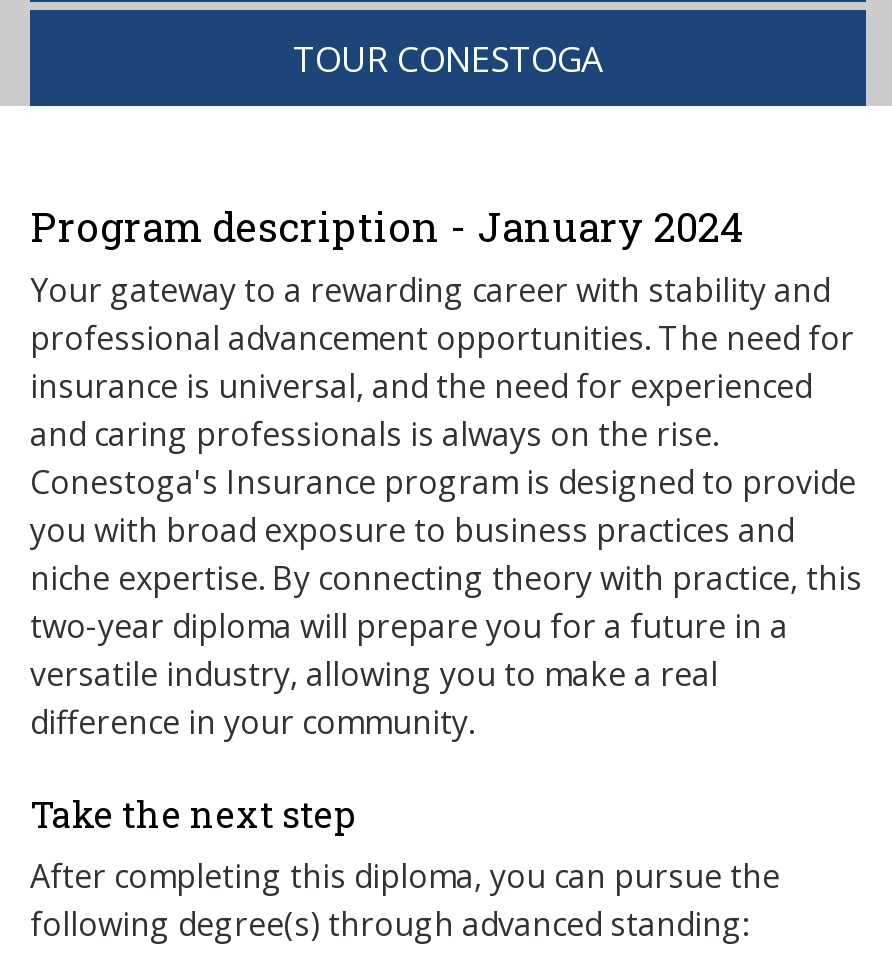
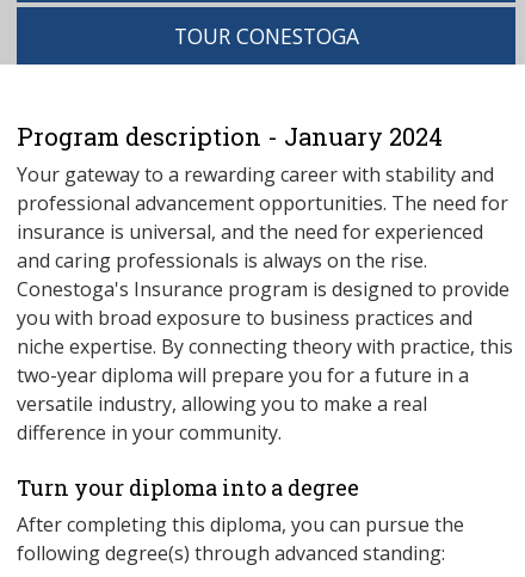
[30,790,356,838] Take the next step -> [17,473,359,502] Turn your diploma into a degree

